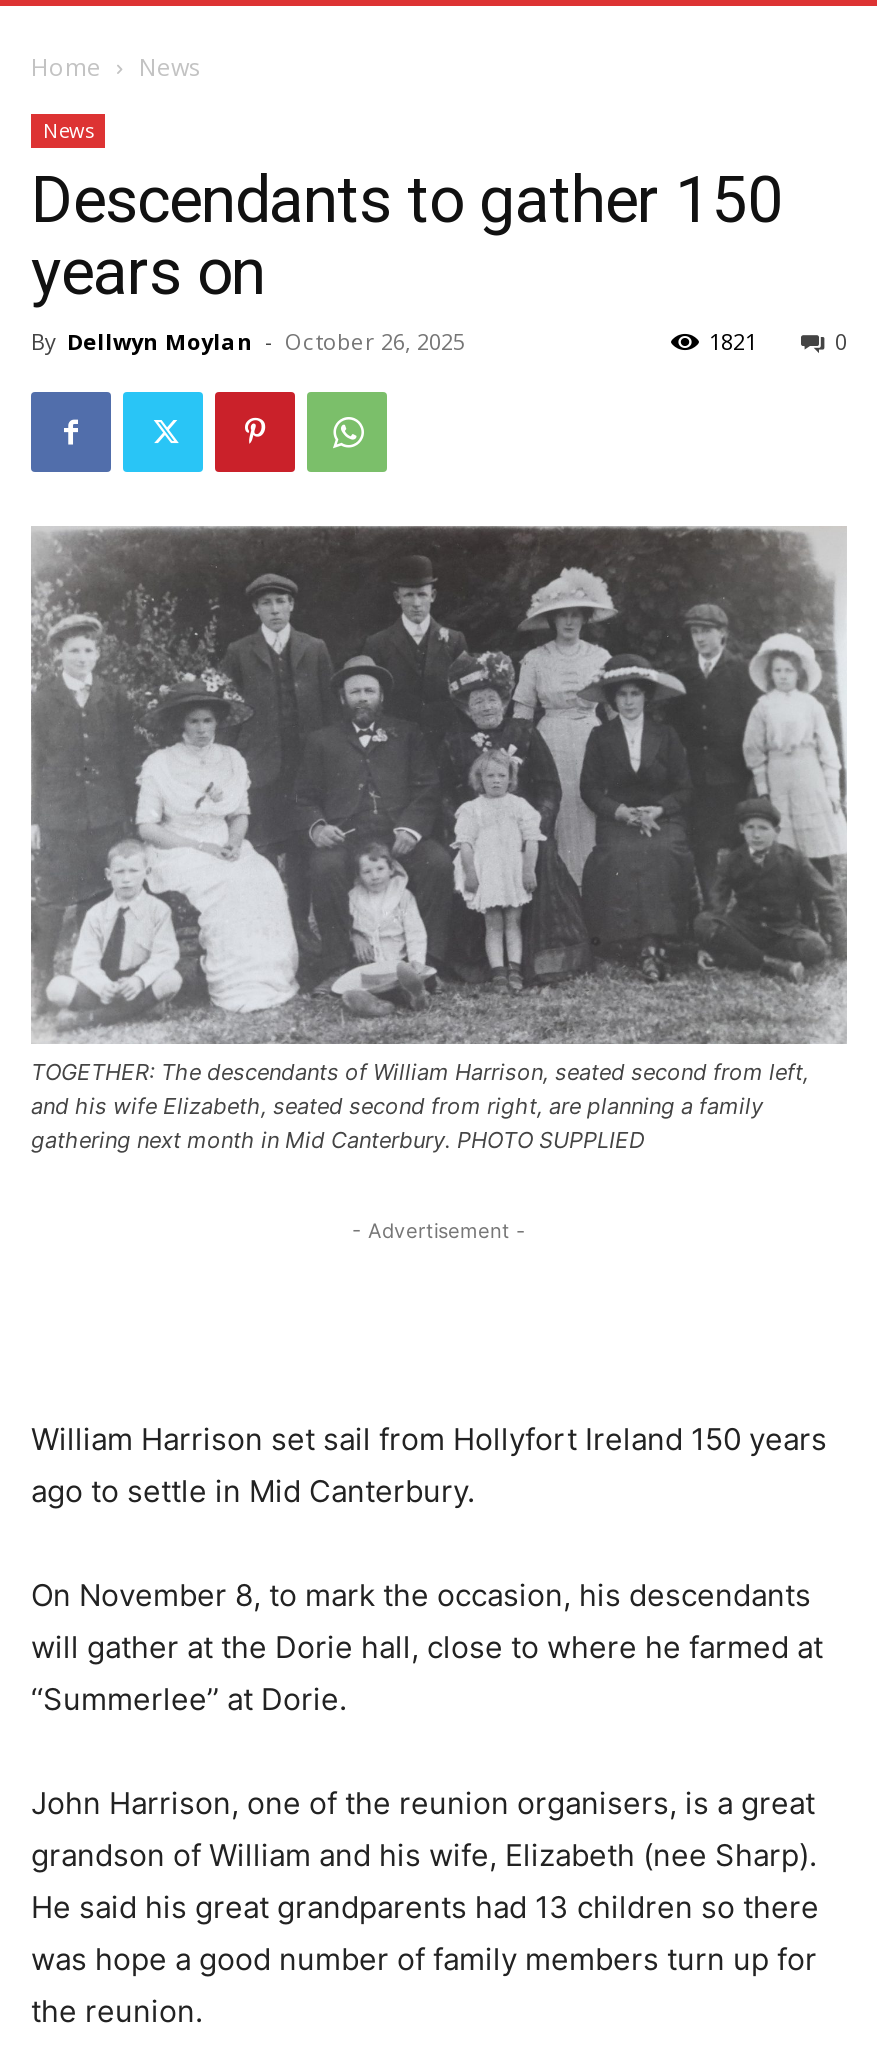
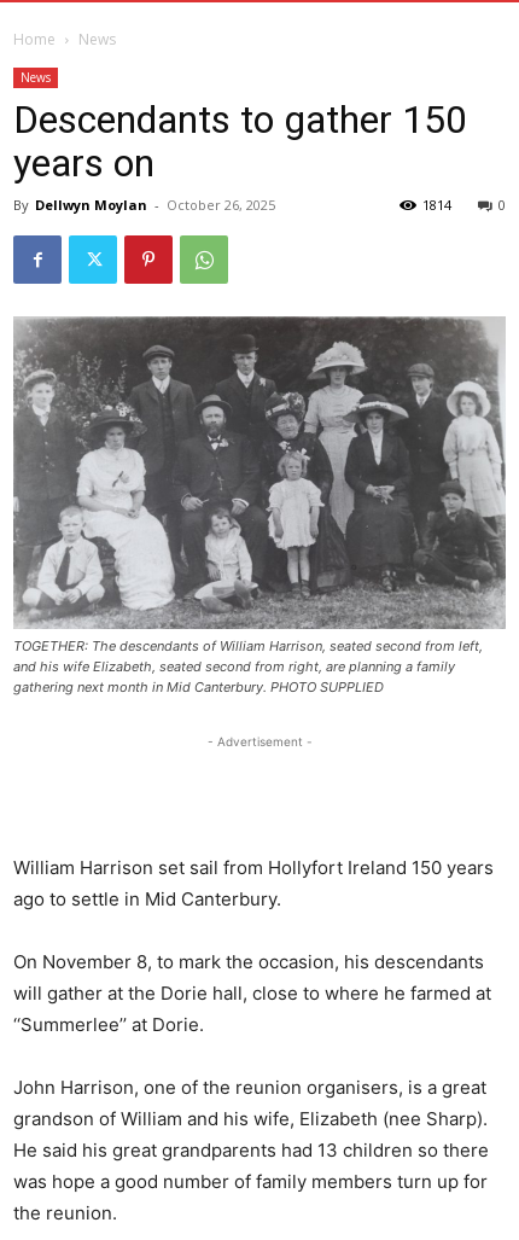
[709,326,757,356] 1821 -> [422,196,451,214] 1814

